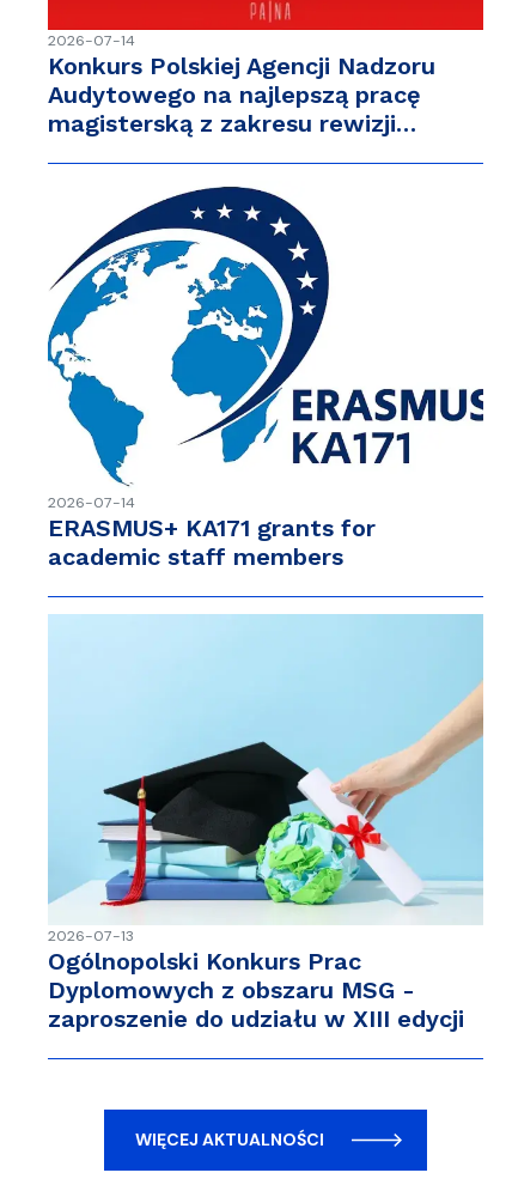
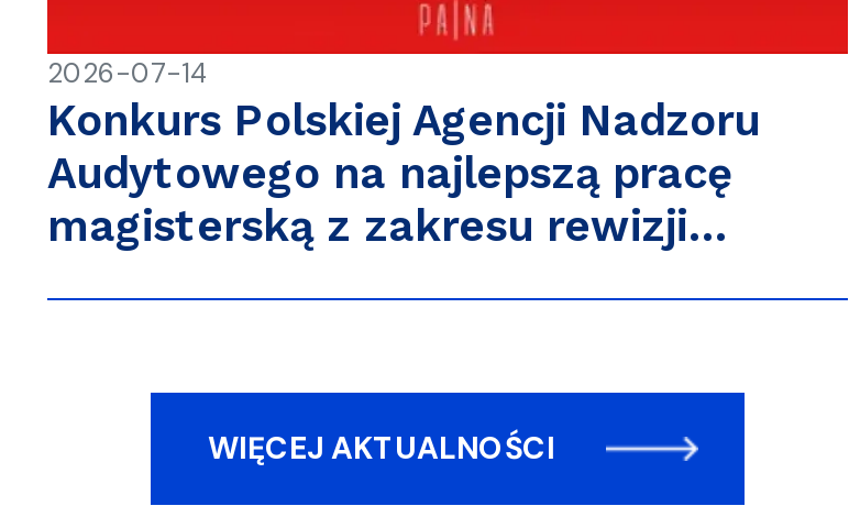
[47,186,484,571] [image] | 2026-07-14 | ERASMUS+ KA171 grants for | academic staff members -> none
[48,614,483,1033] [image] | 2026-07-13 | Ogólnopolski Konkurs Prac | Dyplomowych z obszaru MSG - | zaproszenie do udziału w XIII edycji -> none

